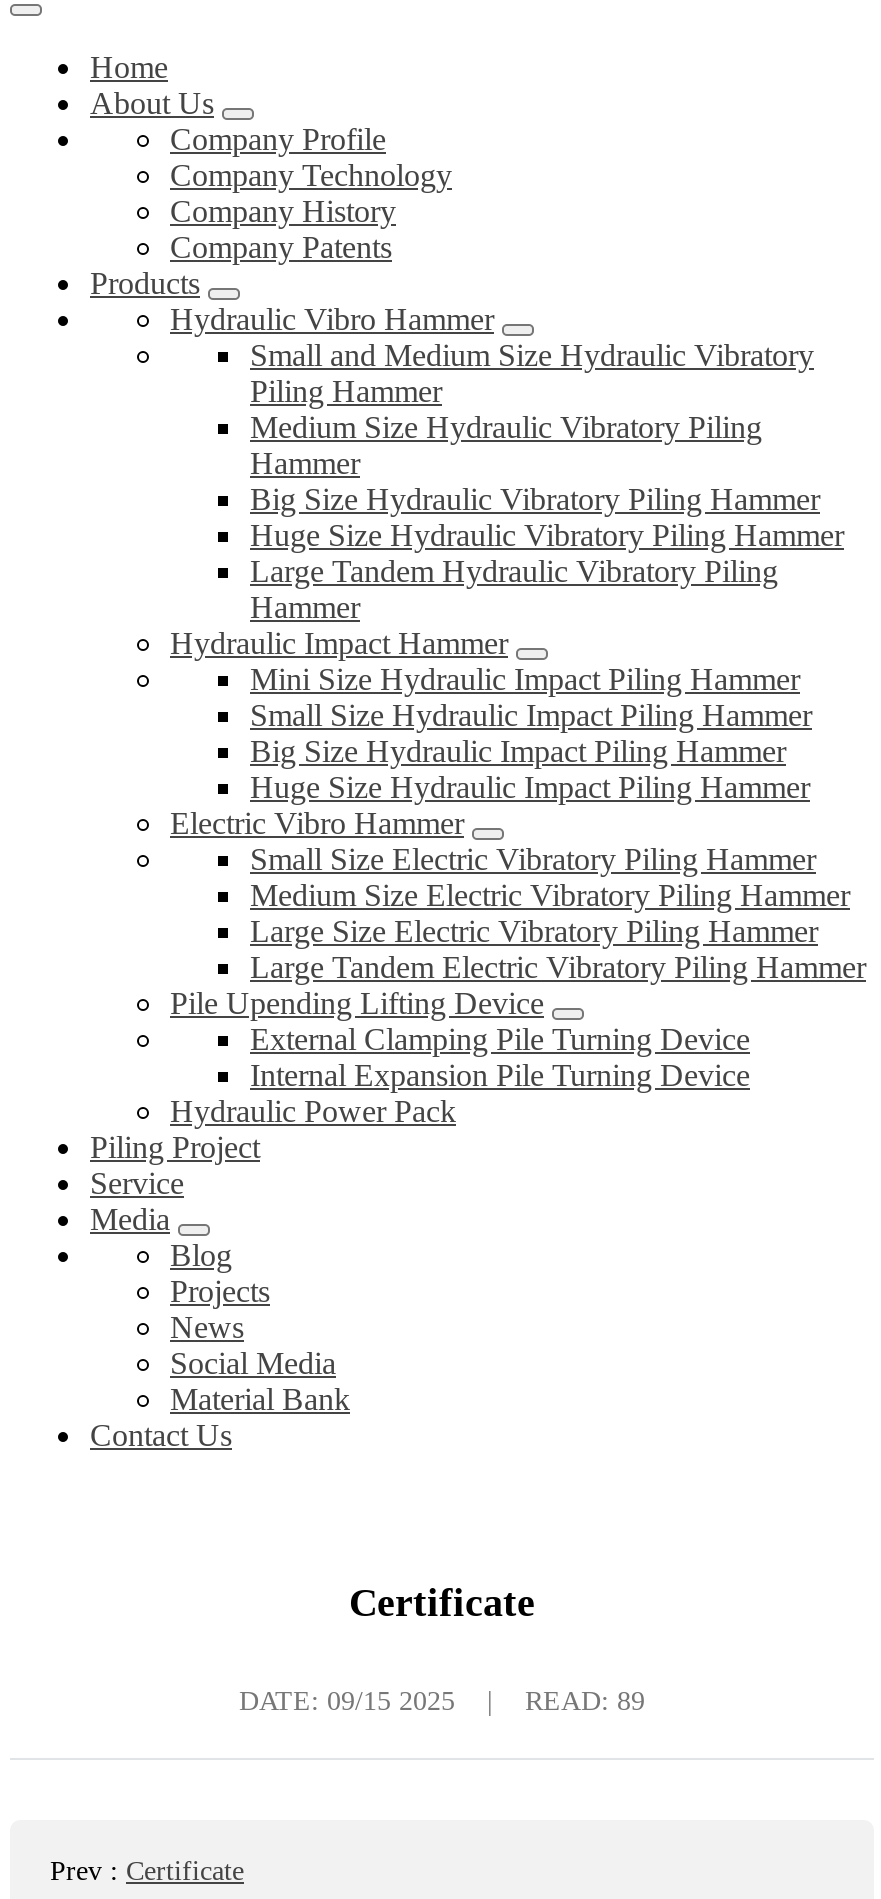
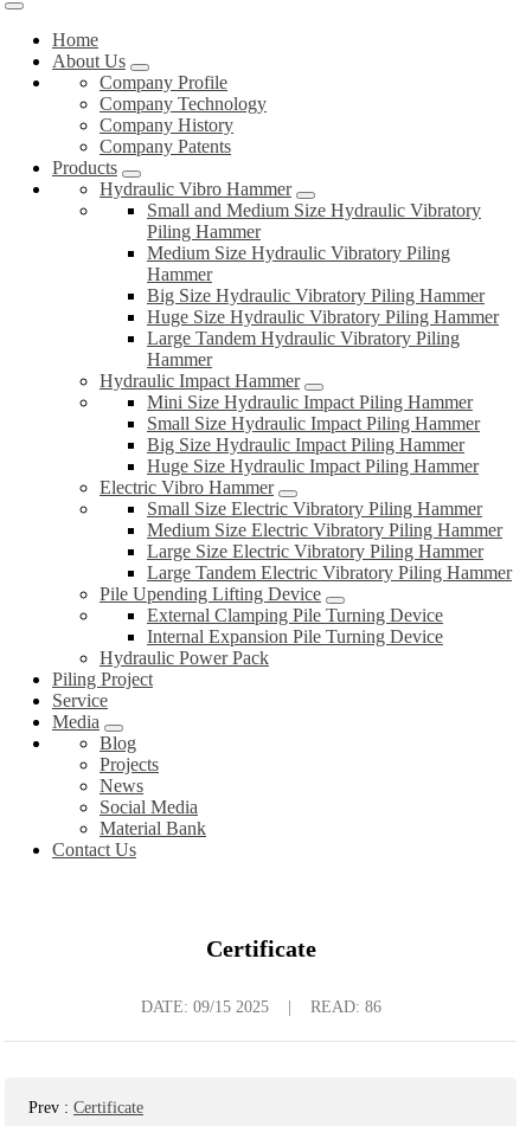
[525,1686,645,1716] READ: 89 -> [310,998,381,1016] READ: 86

